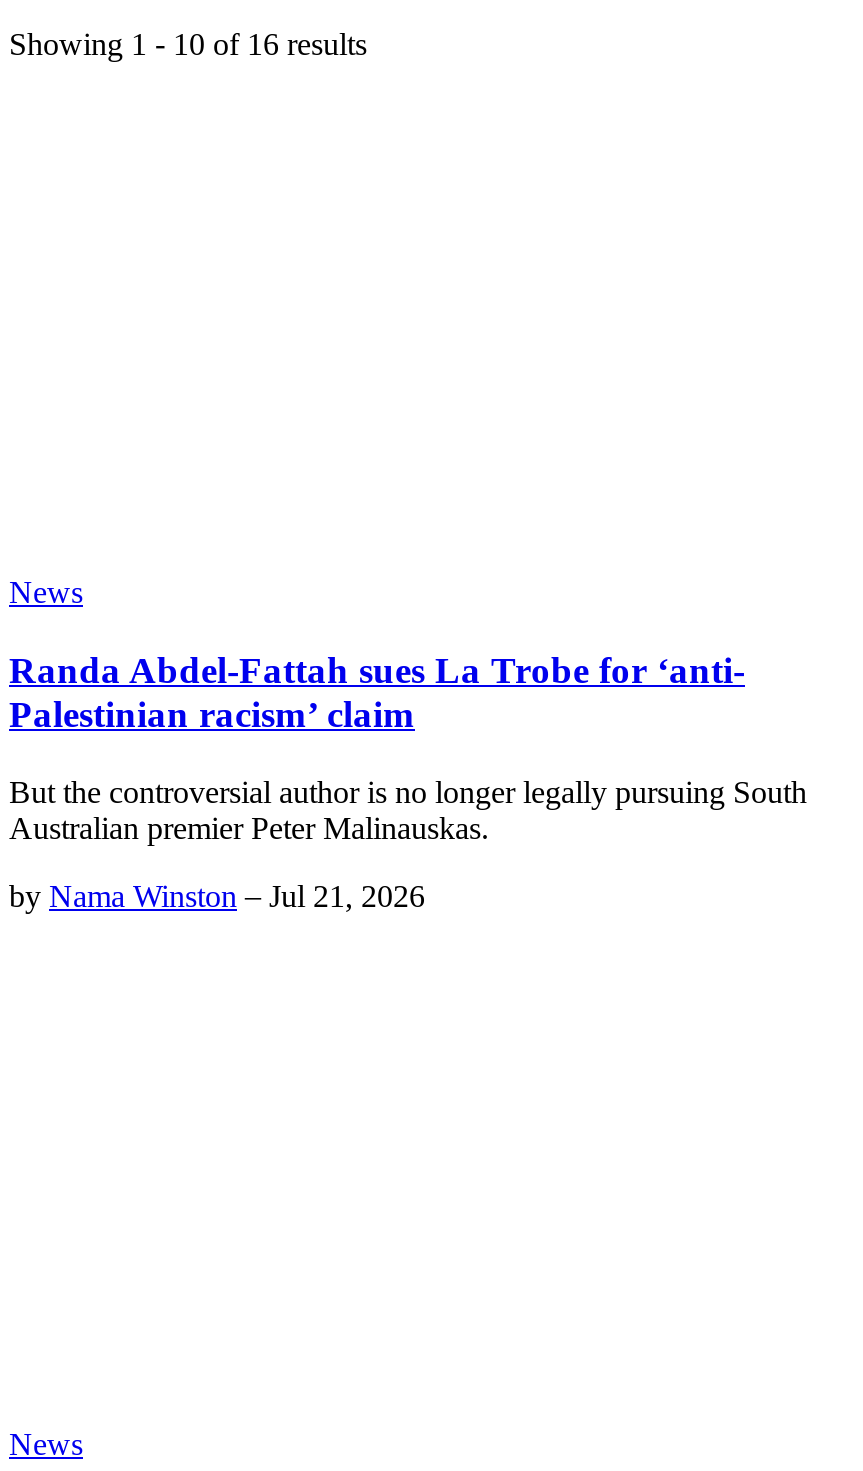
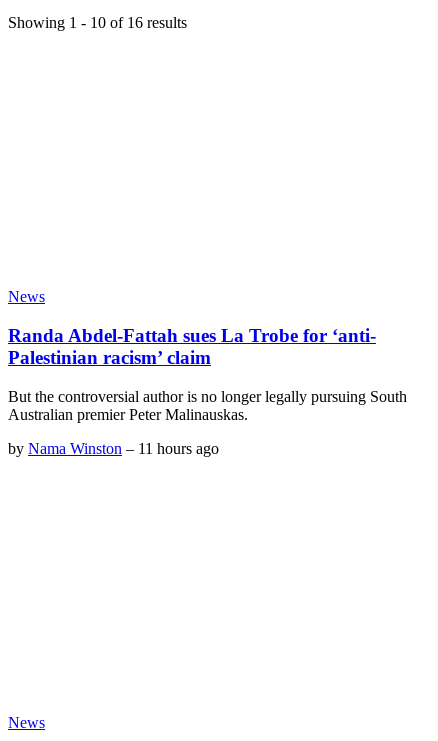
[9,878,425,912] by Nama Winston – Jul 21, 2026 -> [8,440,219,457] by Nama Winston – 11 hours ago

